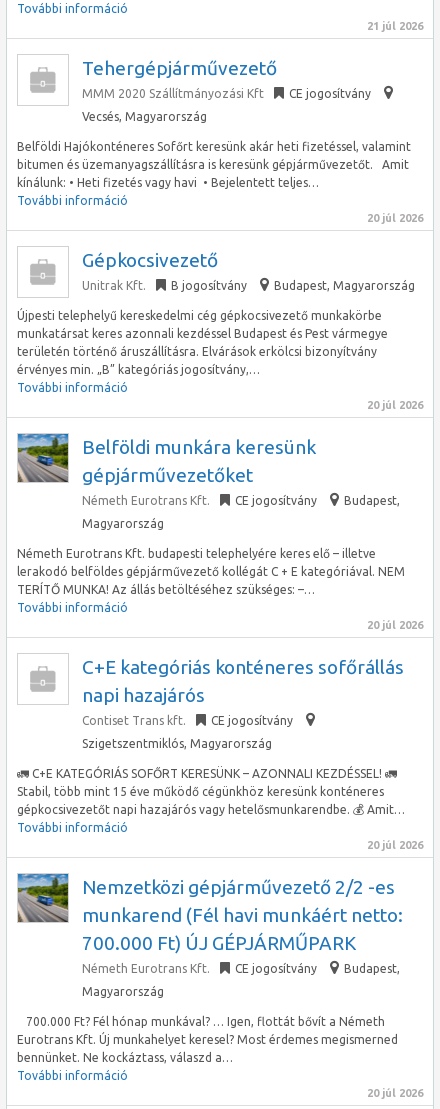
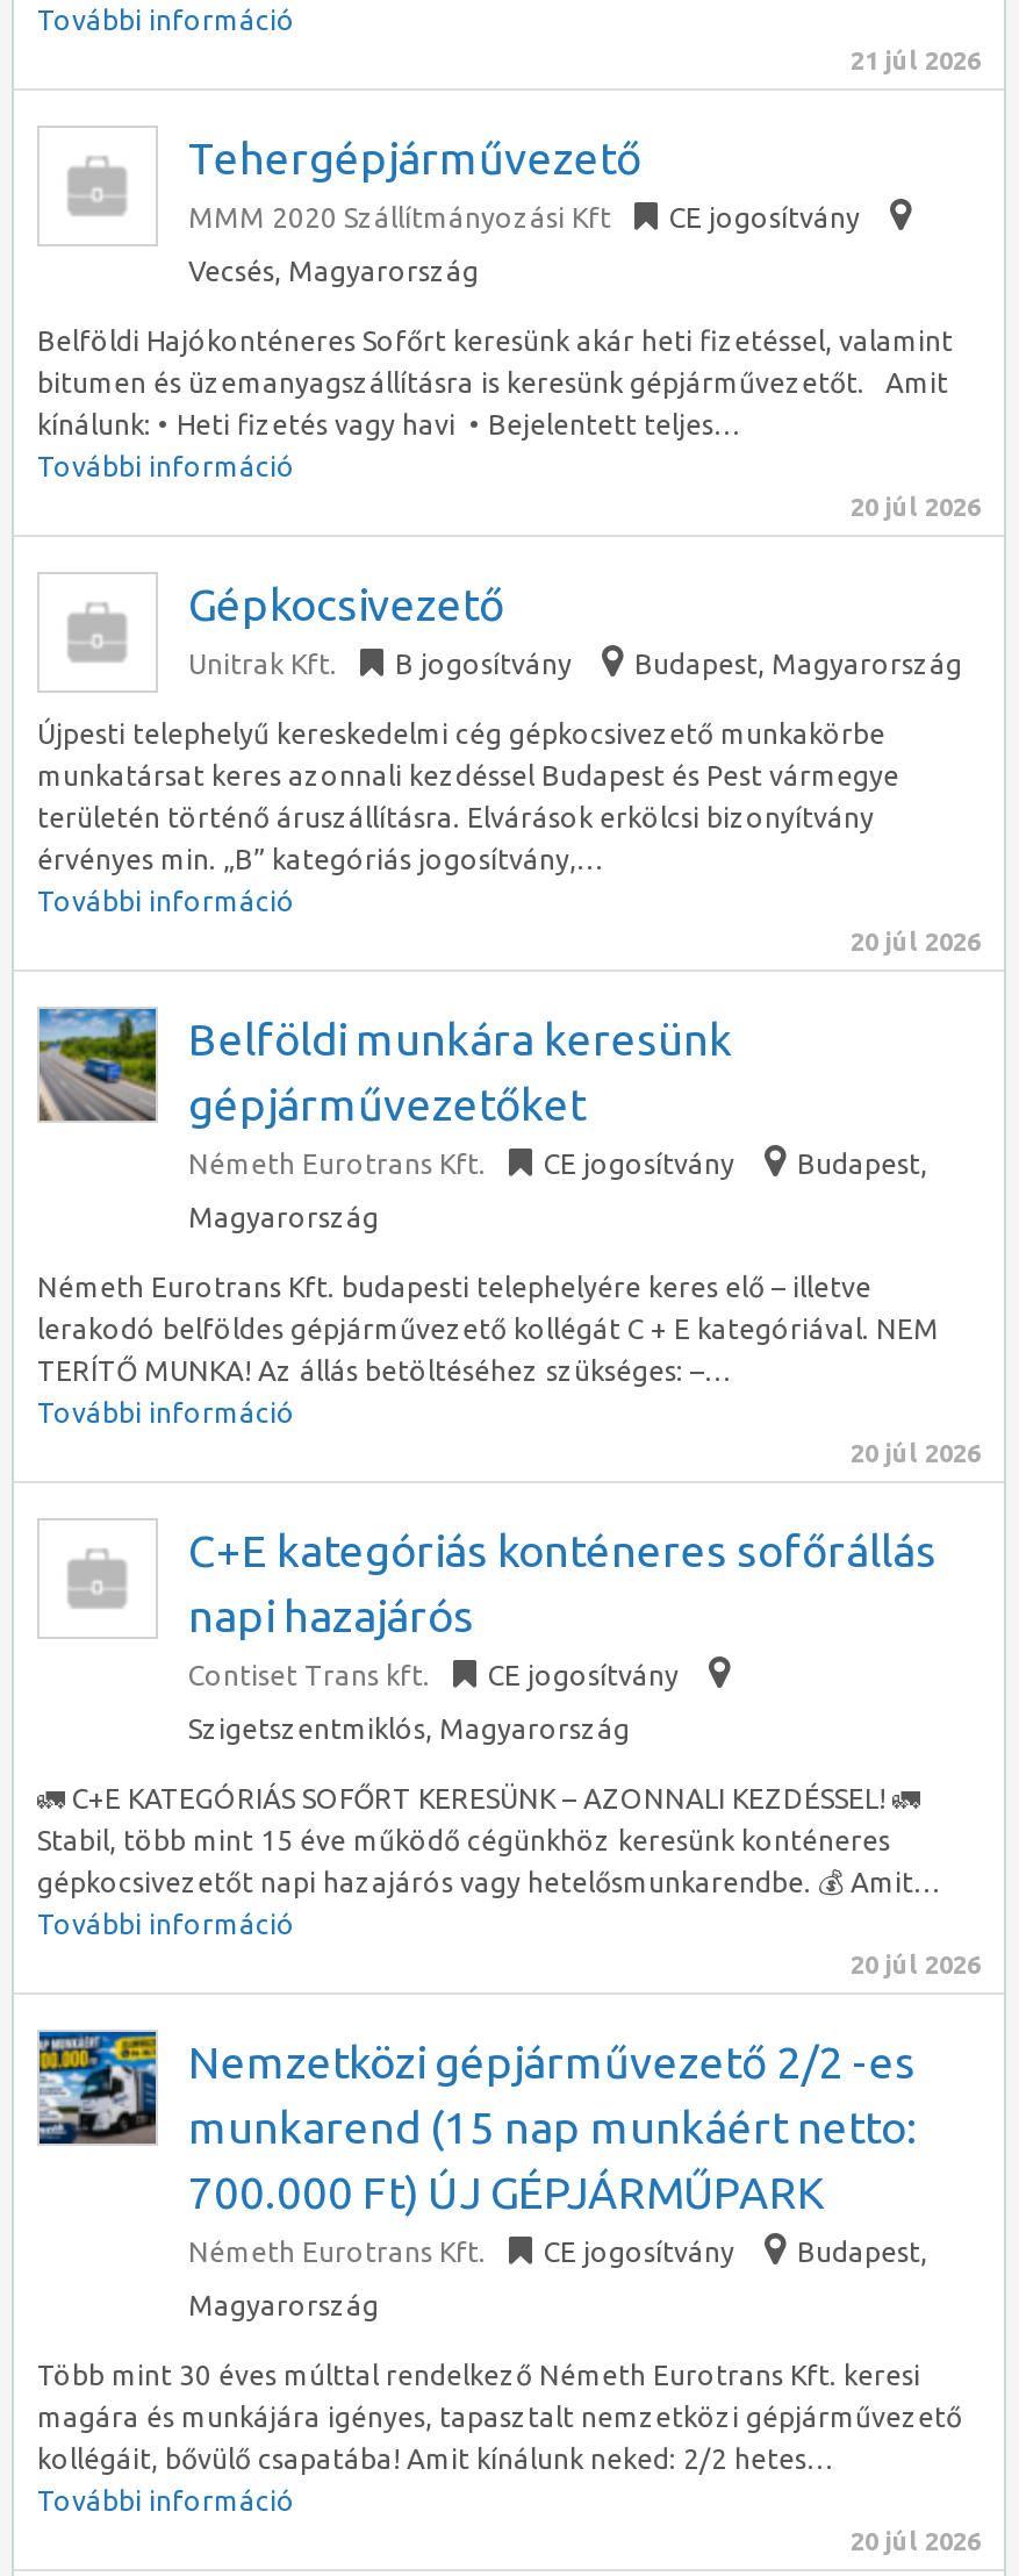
[17,873,403,926] [image] | munkarend (Fél havi munkáért netto: -> [37,2030,918,2154] [image] | munkarend (15 nap munkáért netto:
[17,1015,398,1064] 700.000 Ft? Fél hónap munkával? … Igen, flottát bővít a Németh | Eurotrans Kft. Új munkahelyet keresel? Most érdemes megismerned | bennünket. Ne kockáztass, válaszd a… -> [37,2361,962,2475] Több mint 30 éves múlttal rendelkező Németh Eurotrans Kft. keresi | magára és munkájára igényes, tapasztalt nemzetközi gépjárművezető | kollégáit, bővülő csapatába! Amit kínálunk neked: 2/2 hetes…

